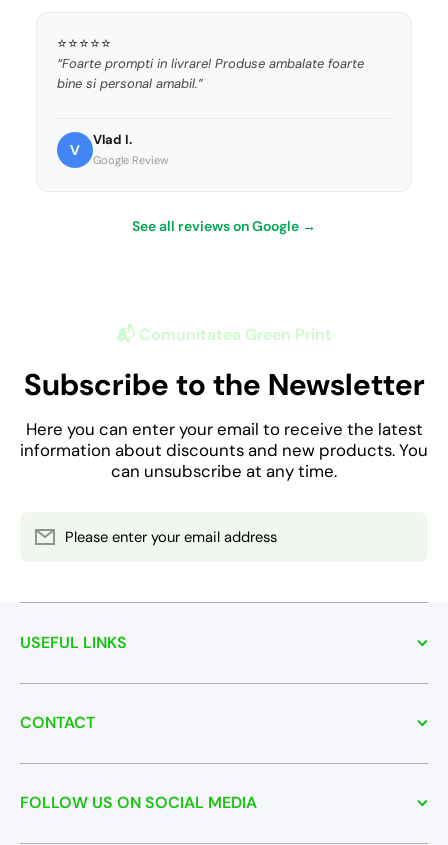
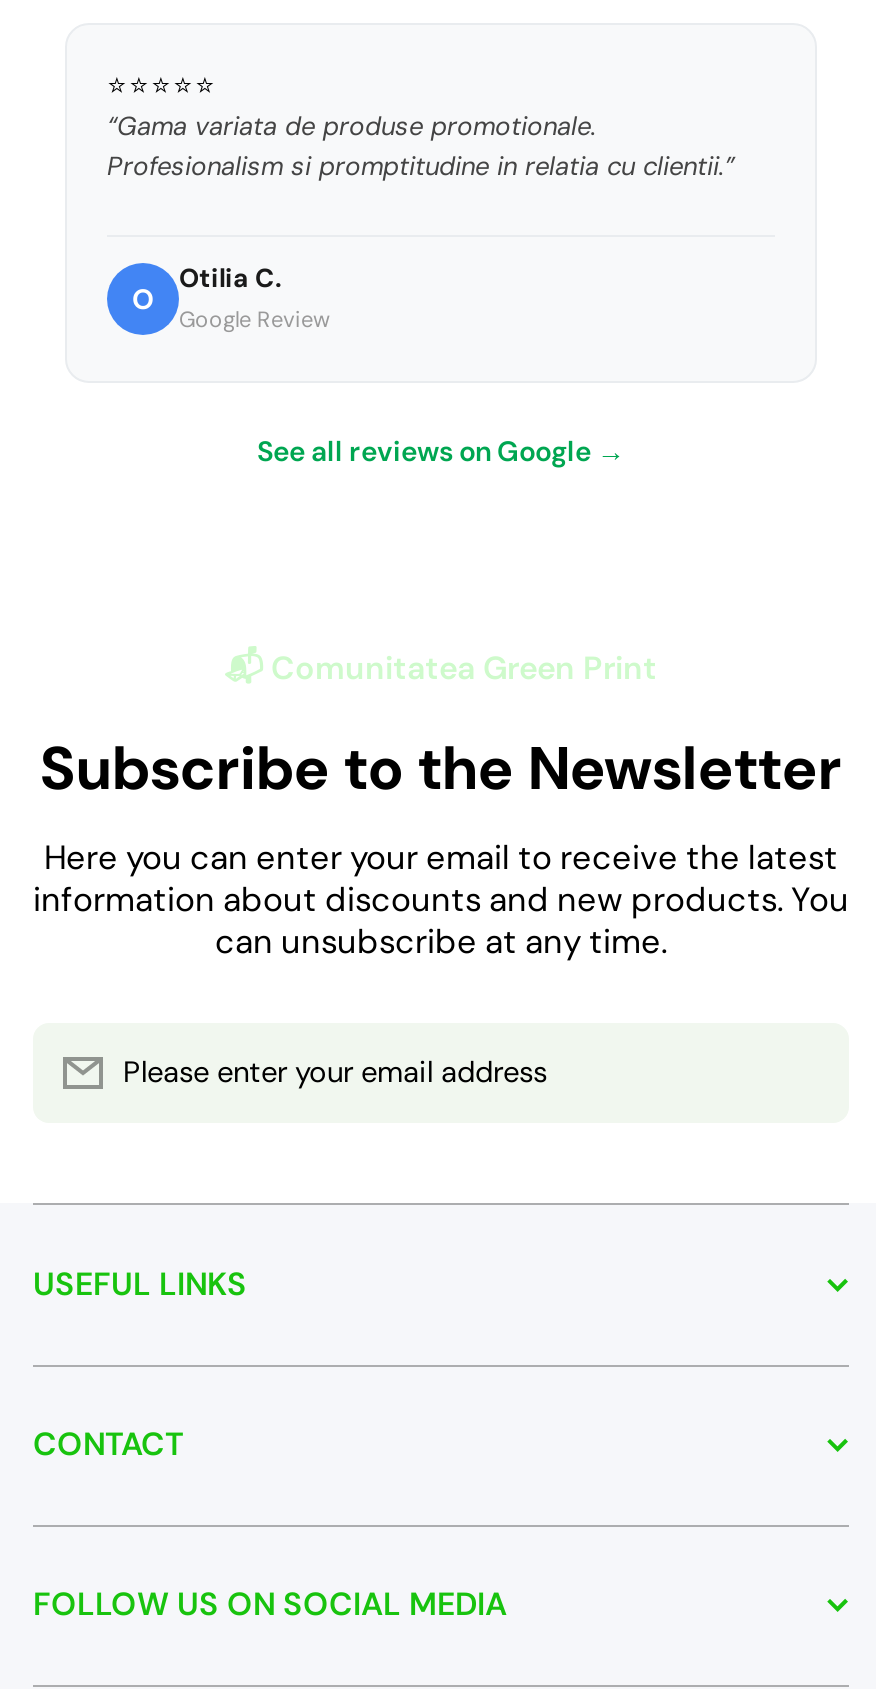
[57,55,364,92] “Foarte prompti in livrare! Produse ambalate foarte | bine si personal amabil.” -> [107,109,735,183] “Gama variata de produse promotionale. | Profesionalism si promptitudine in relatia cu clientii.”
[93,131,132,148] Vlad I. -> [179,261,281,295] Otilia C.
[70,141,80,159] V -> [132,281,154,317] O

